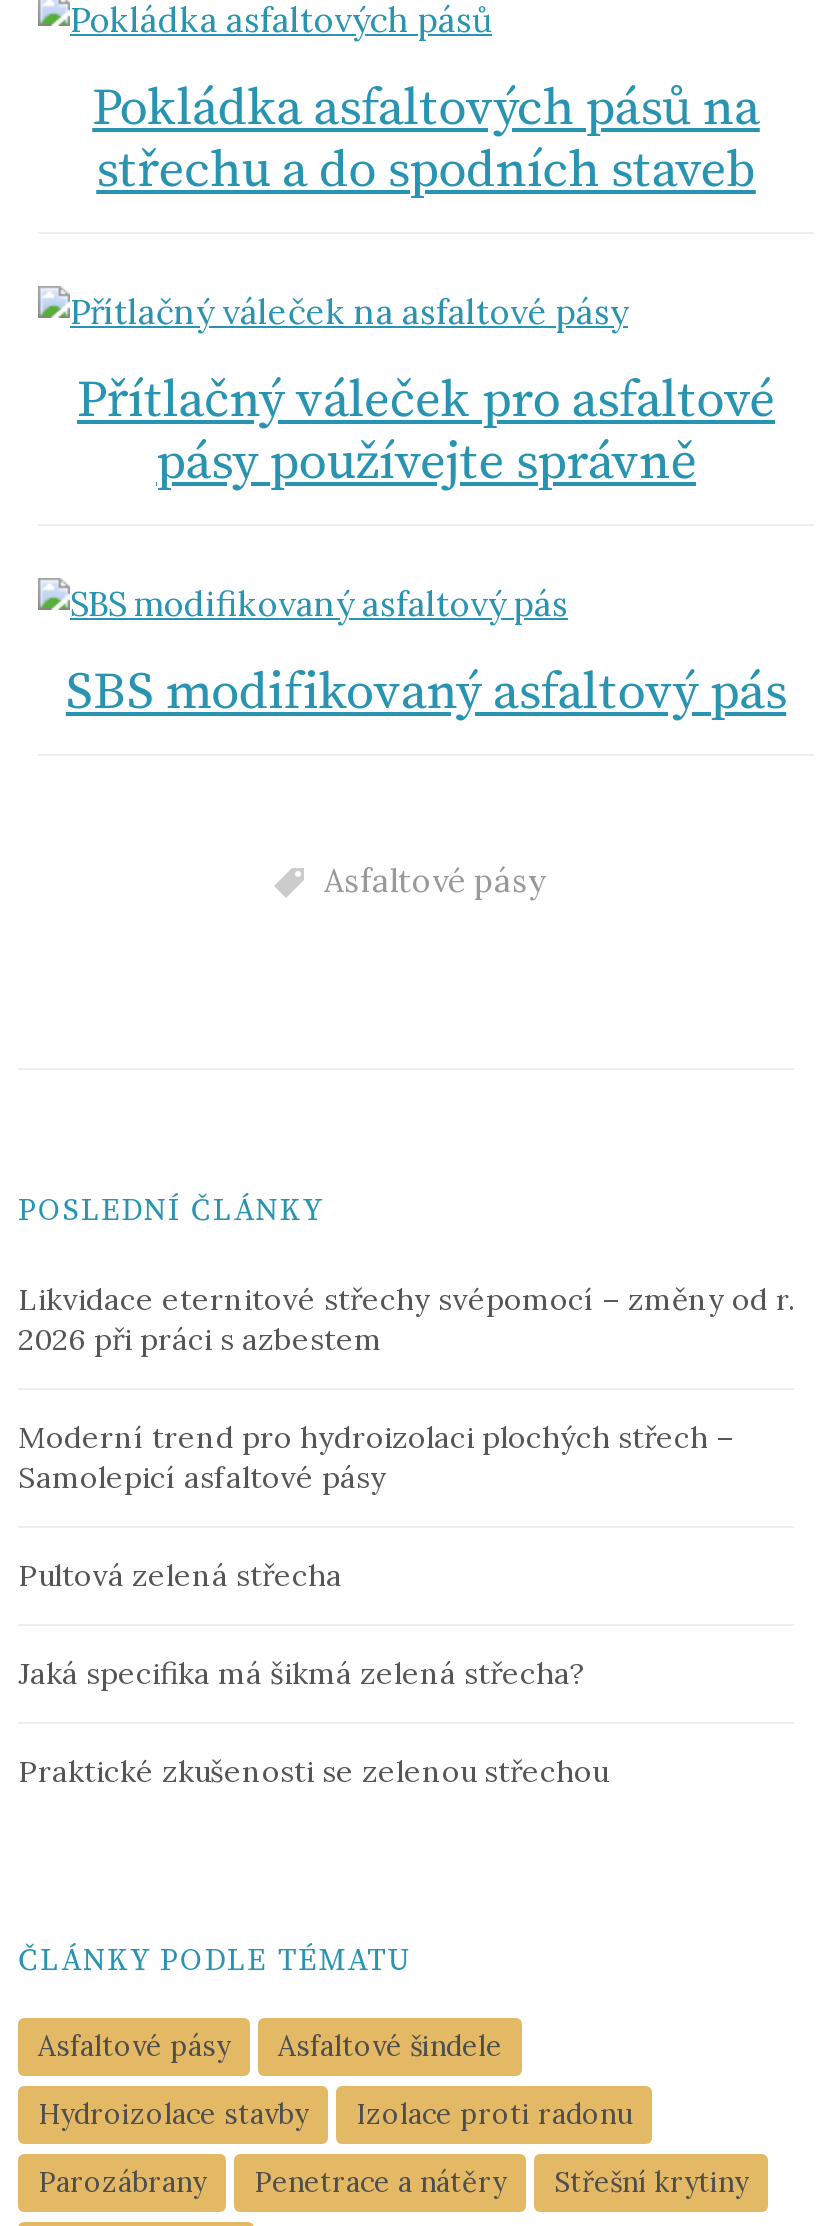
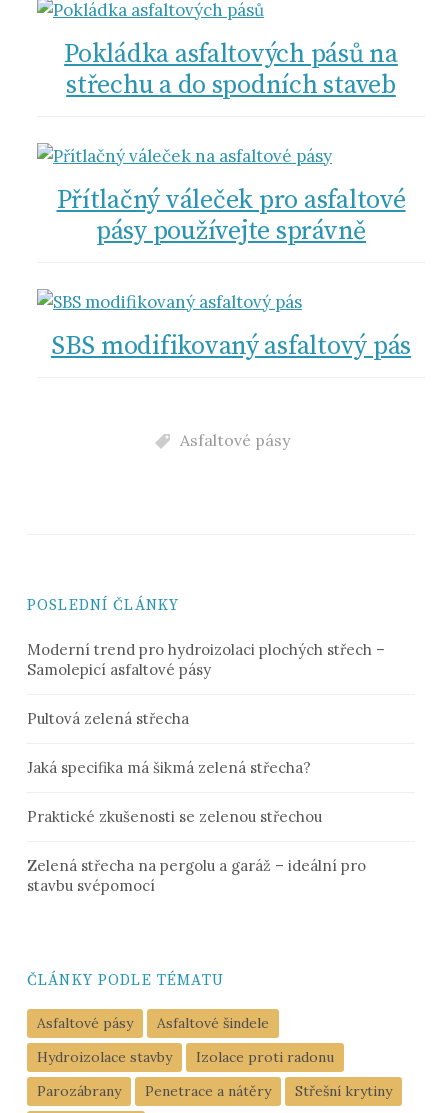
[18,1280,794,1358] Likvidace eternitové střechy svépomocí – změny od r. | 2026 při práci s azbestem -> none
moved [18,1418,734,1790] -> [27,640,385,826]: Moderní trend pro hydroizolaci plochých střech – | Samolepicí asfaltové pásy | Pultová zelená střecha | Jaká specifika má šikmá zelená střecha? | Praktické zkušenosti se zelenou střechou
none -> [27,856,366,895] Zelená střecha na pergolu a garáž – ideální pro | stavbu svépomocí

